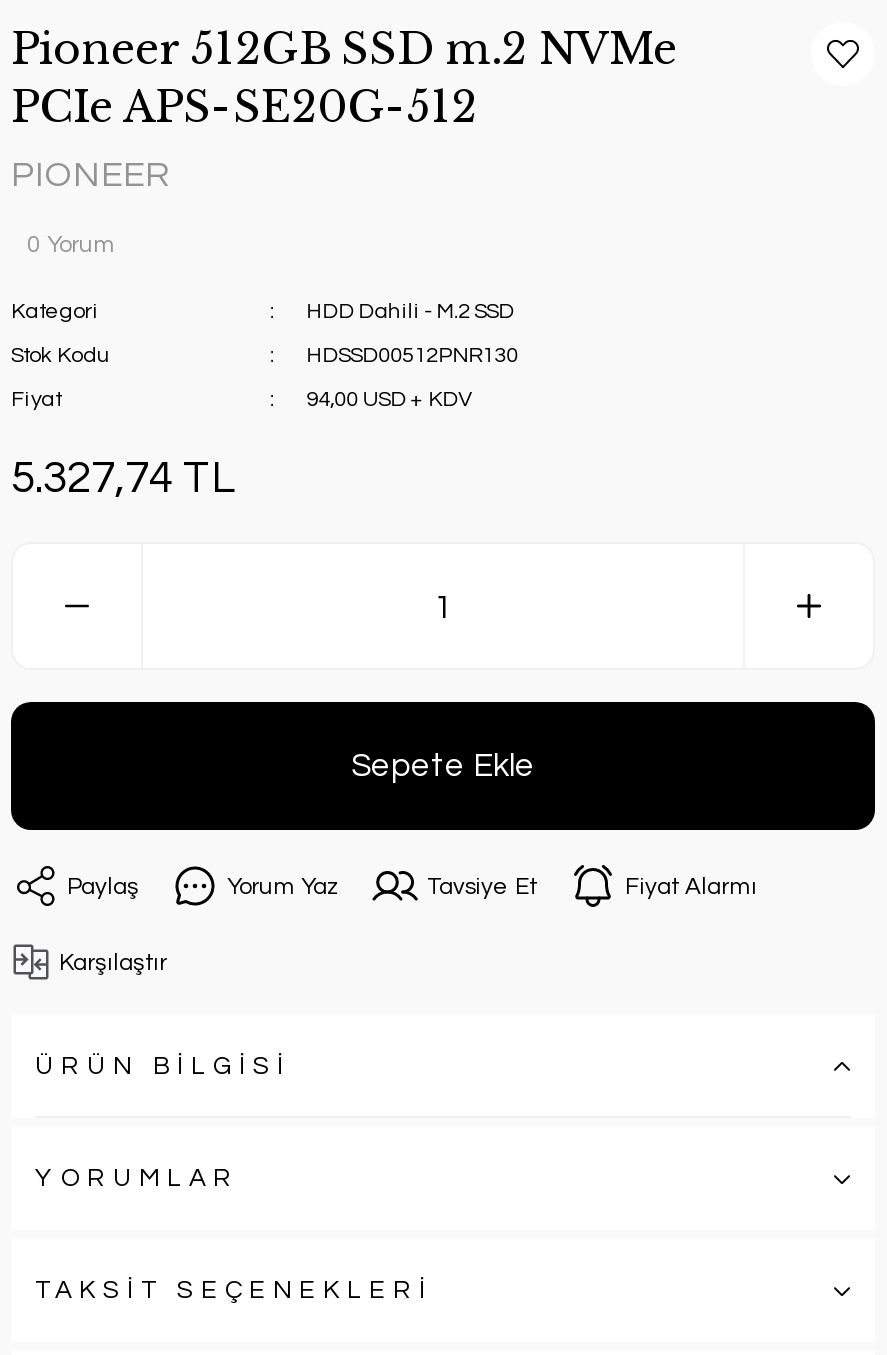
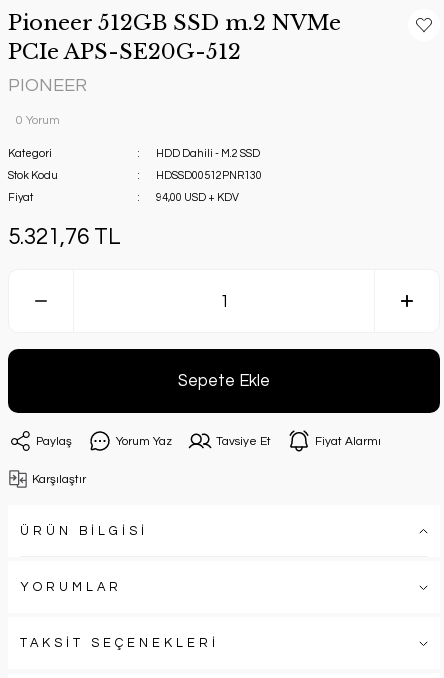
[11,456,237,502] 5.327,74 TL -> [8,226,121,249] 5.321,76 TL

